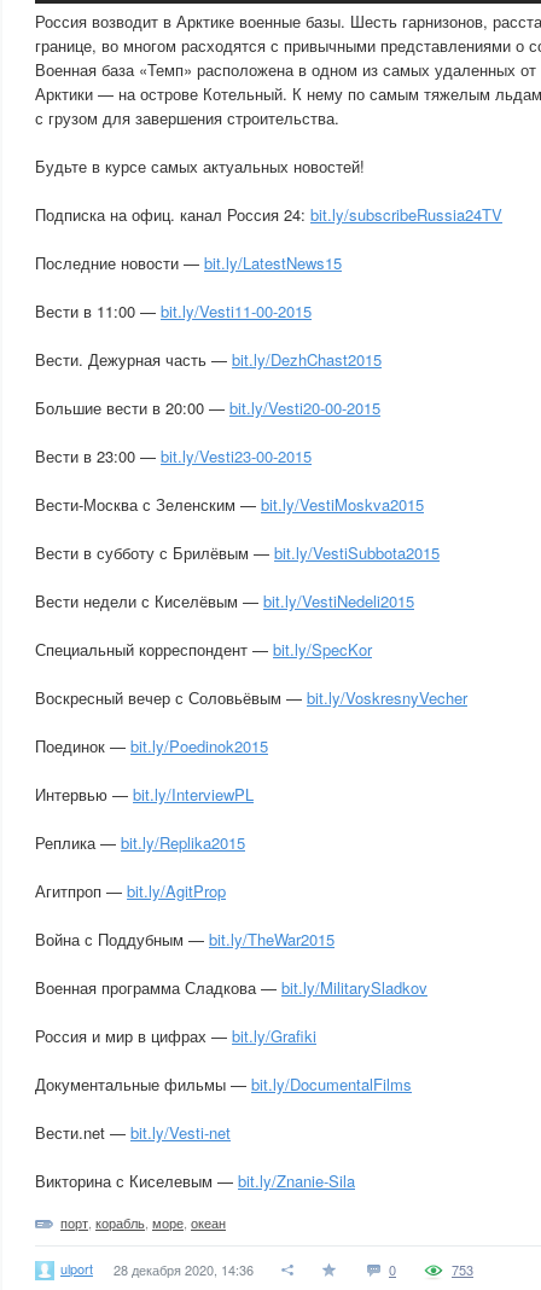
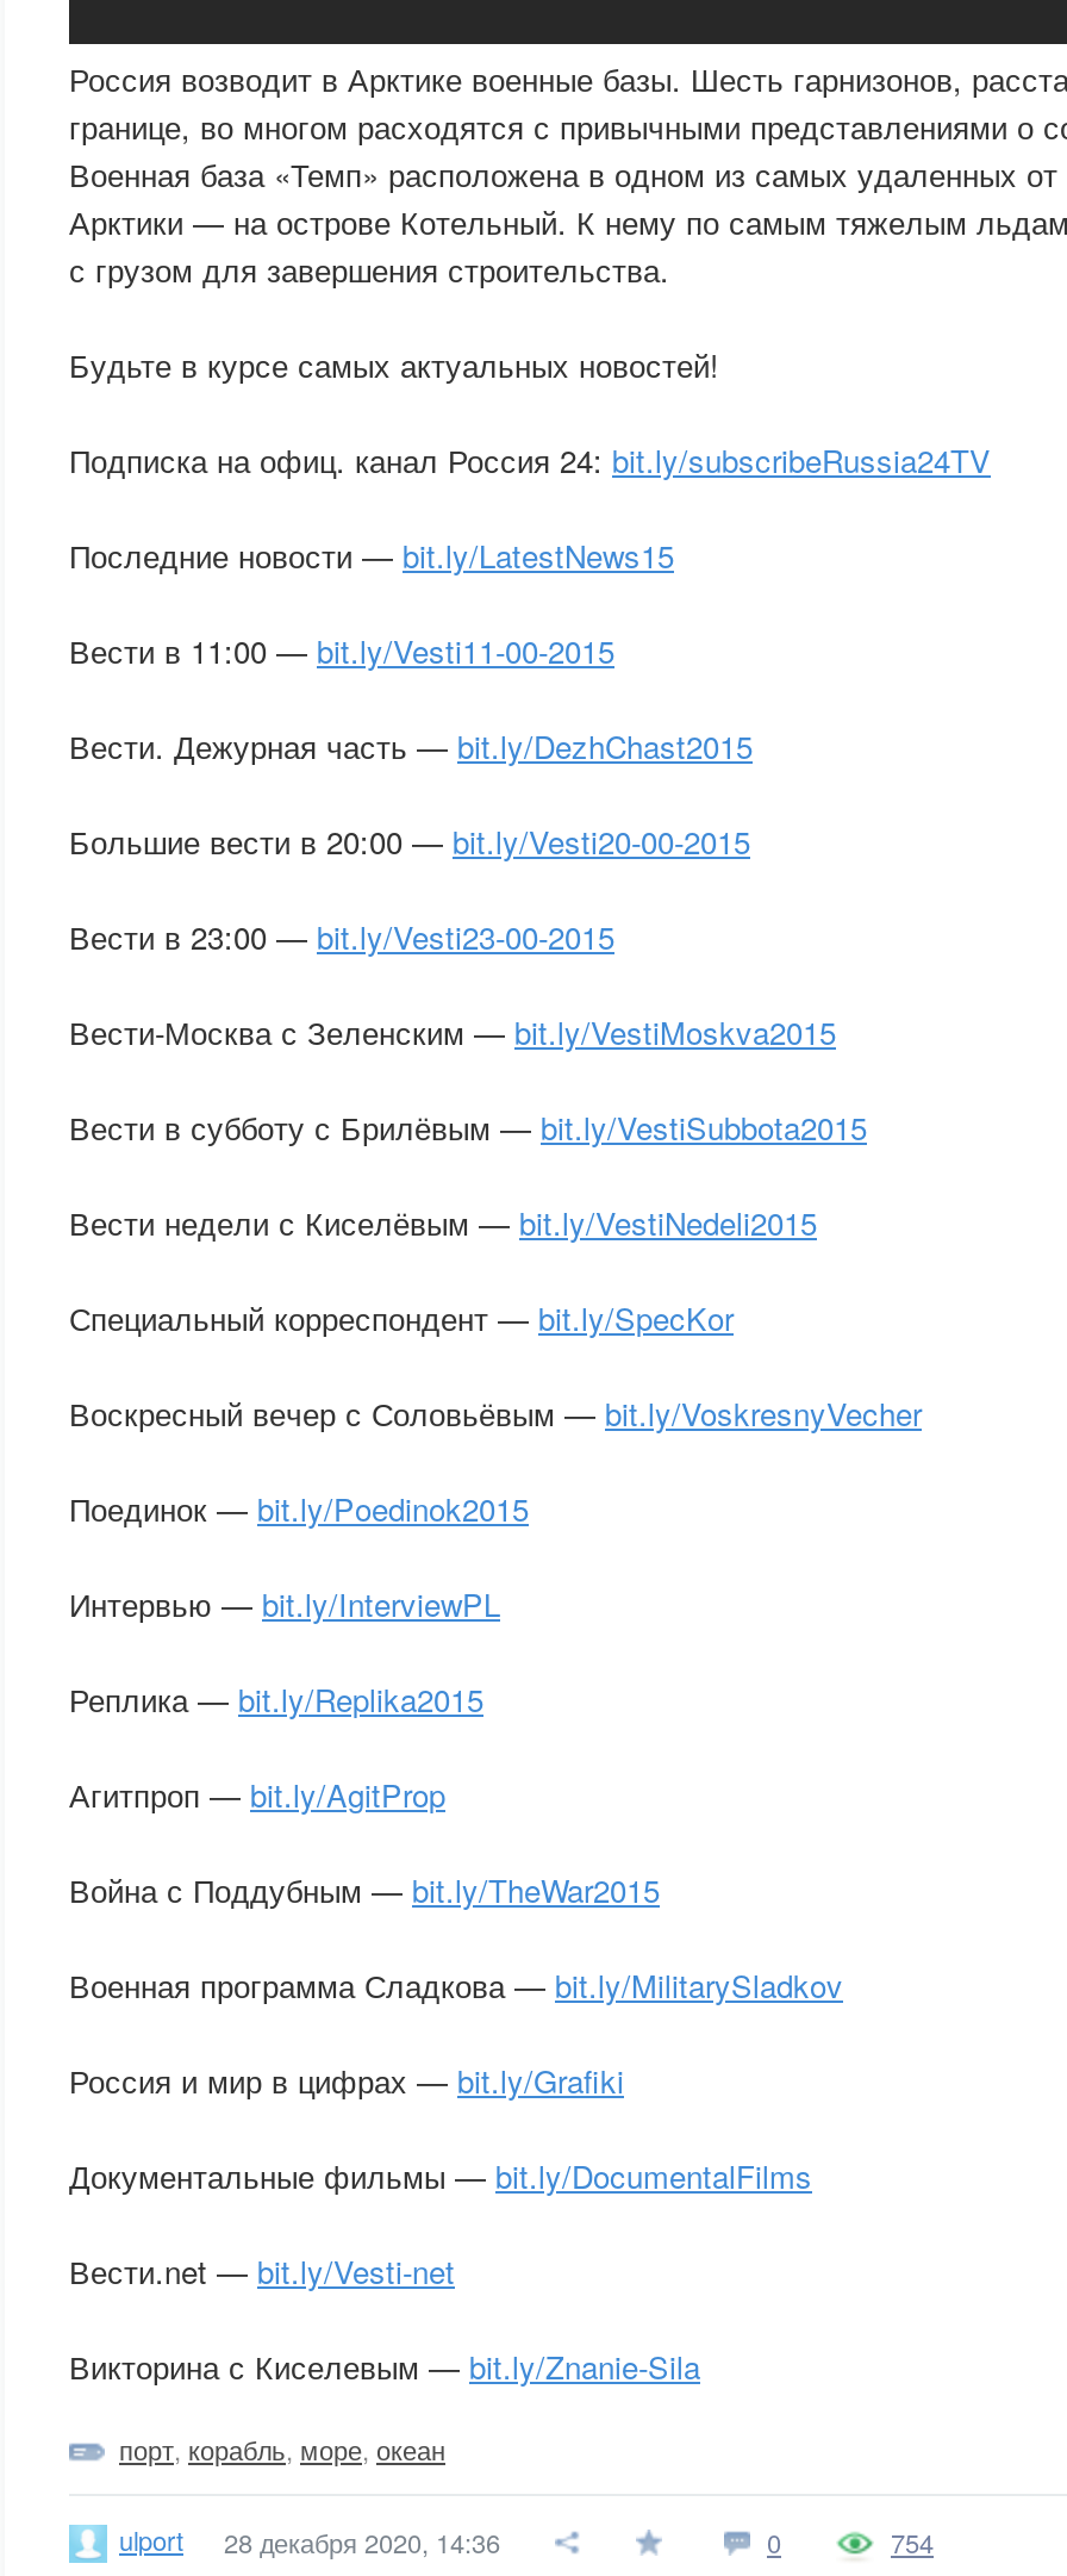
[452,1260,473,1279] 753 -> [891,2522,934,2561] 754

